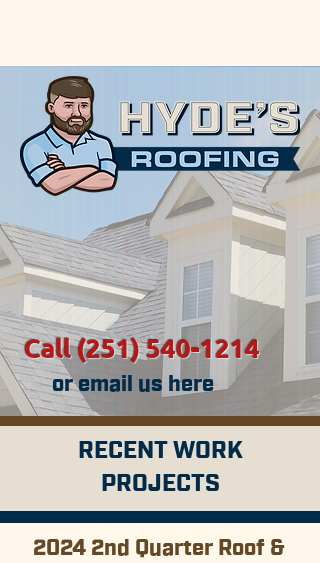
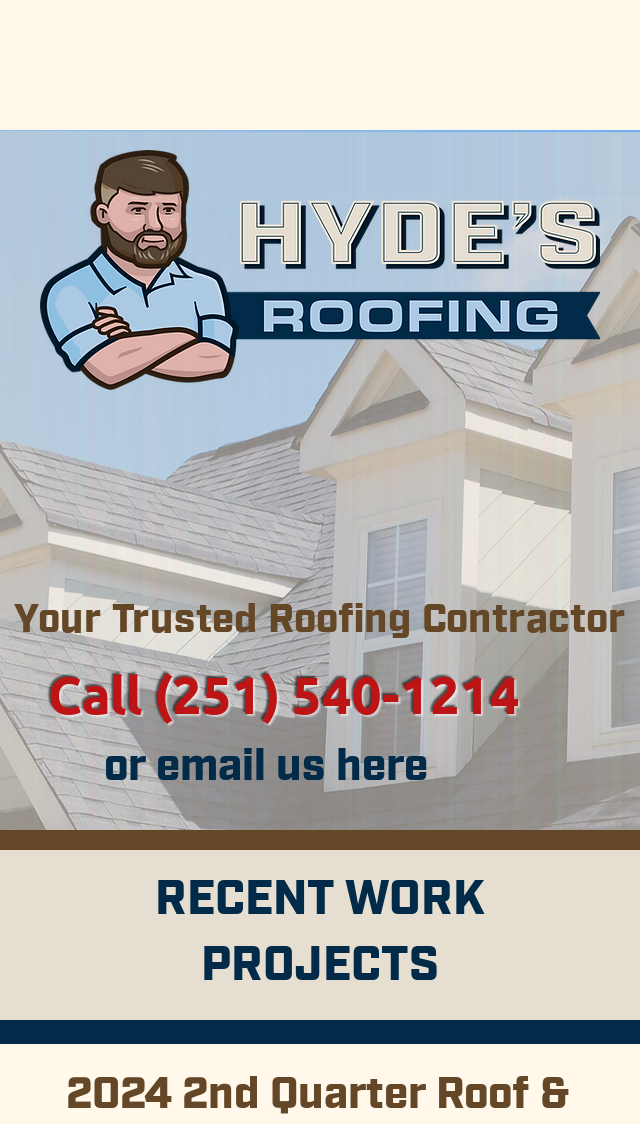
none -> [14,600,626,640] Your Trusted Roofing Contractor

